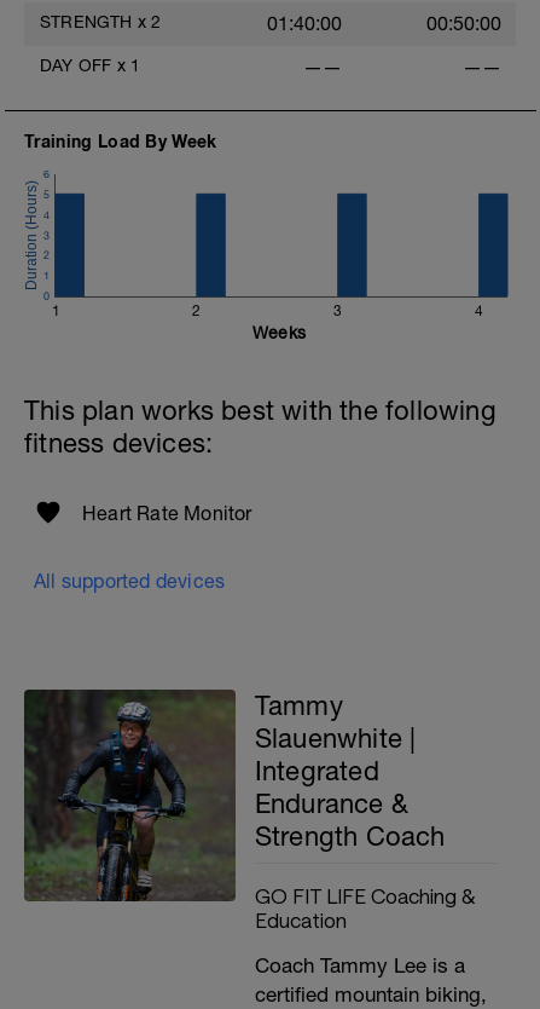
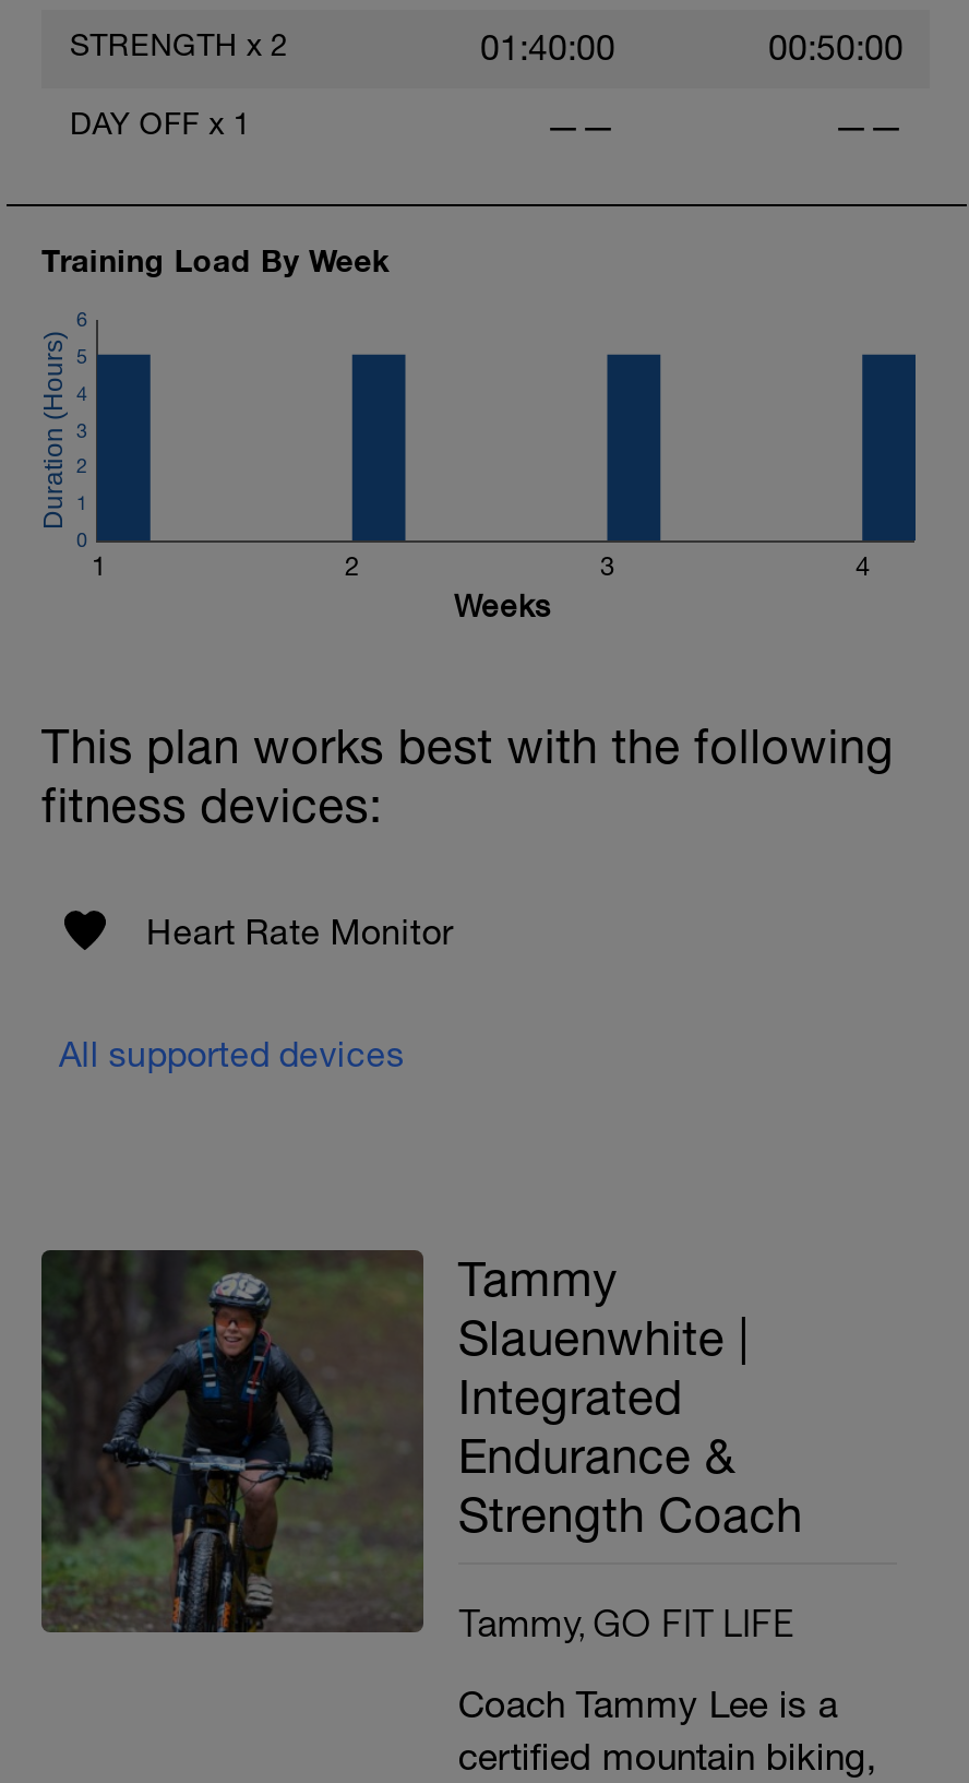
[255,883,473,932] GO FIT LIFE Coaching & | Education -> [458,1600,794,1643] Tammy, GO FIT LIFE

